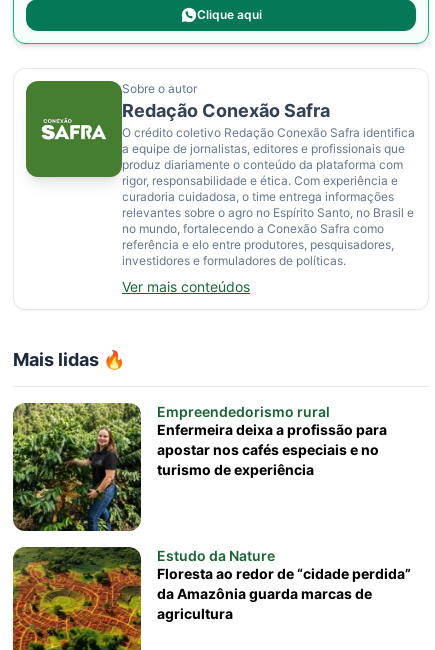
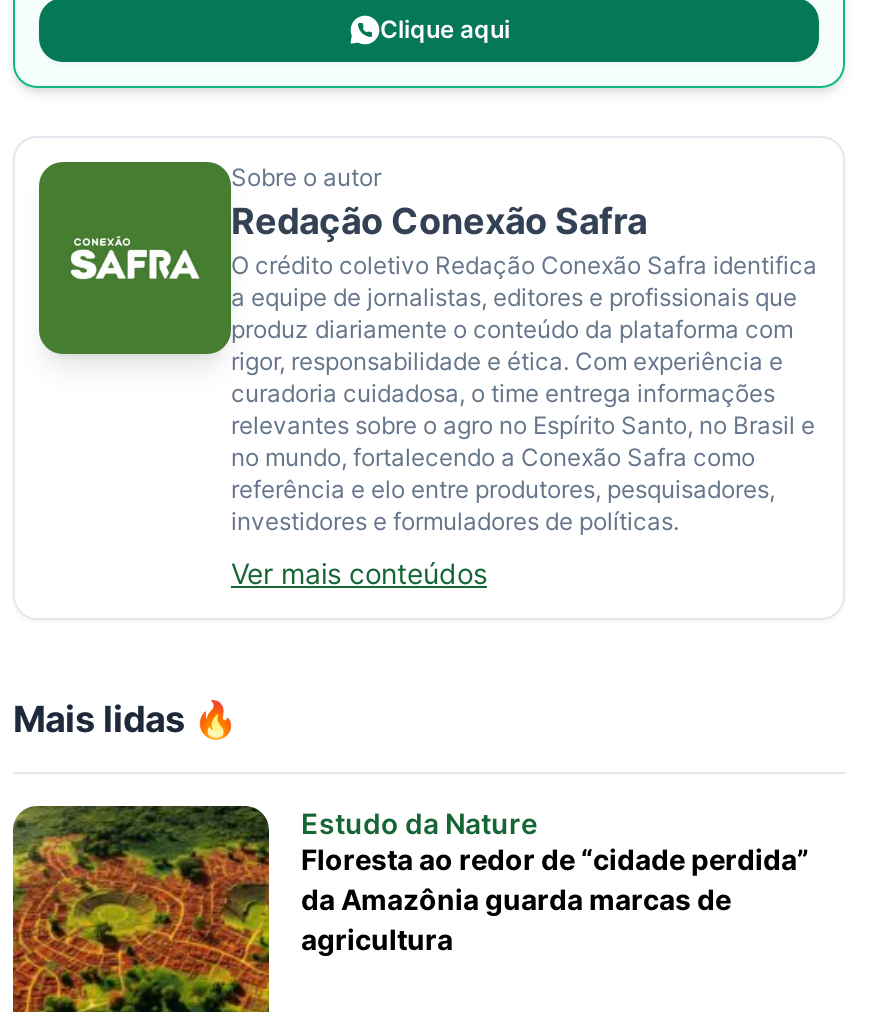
[12,402,387,532] [image] | Empreendedorismo rural | Enfermeira deixa a profissão para | apostar nos cafés especiais e no | turismo de experiência -> none

